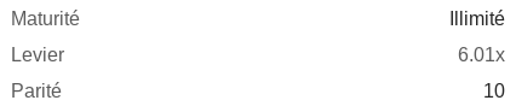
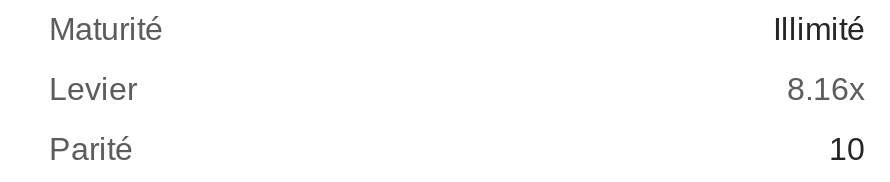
[458,45,505,65] 6.01x -> [787,72,865,106] 8.16x

